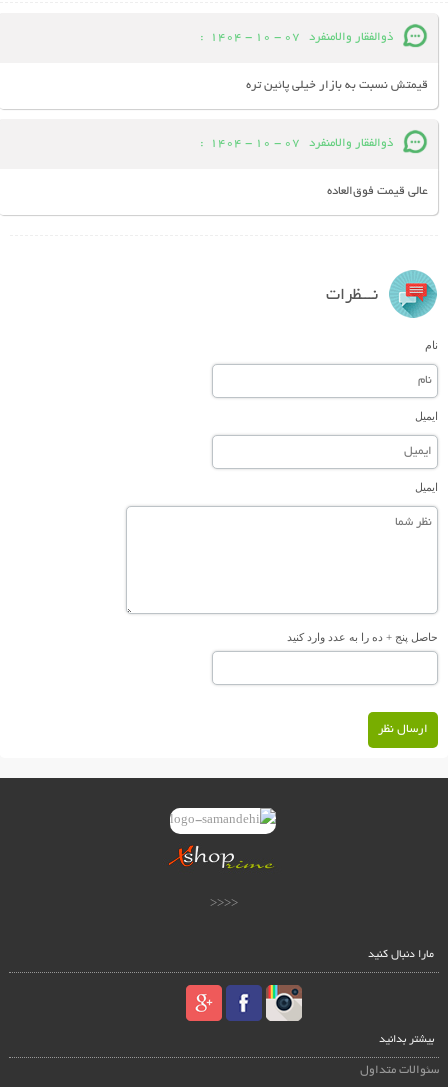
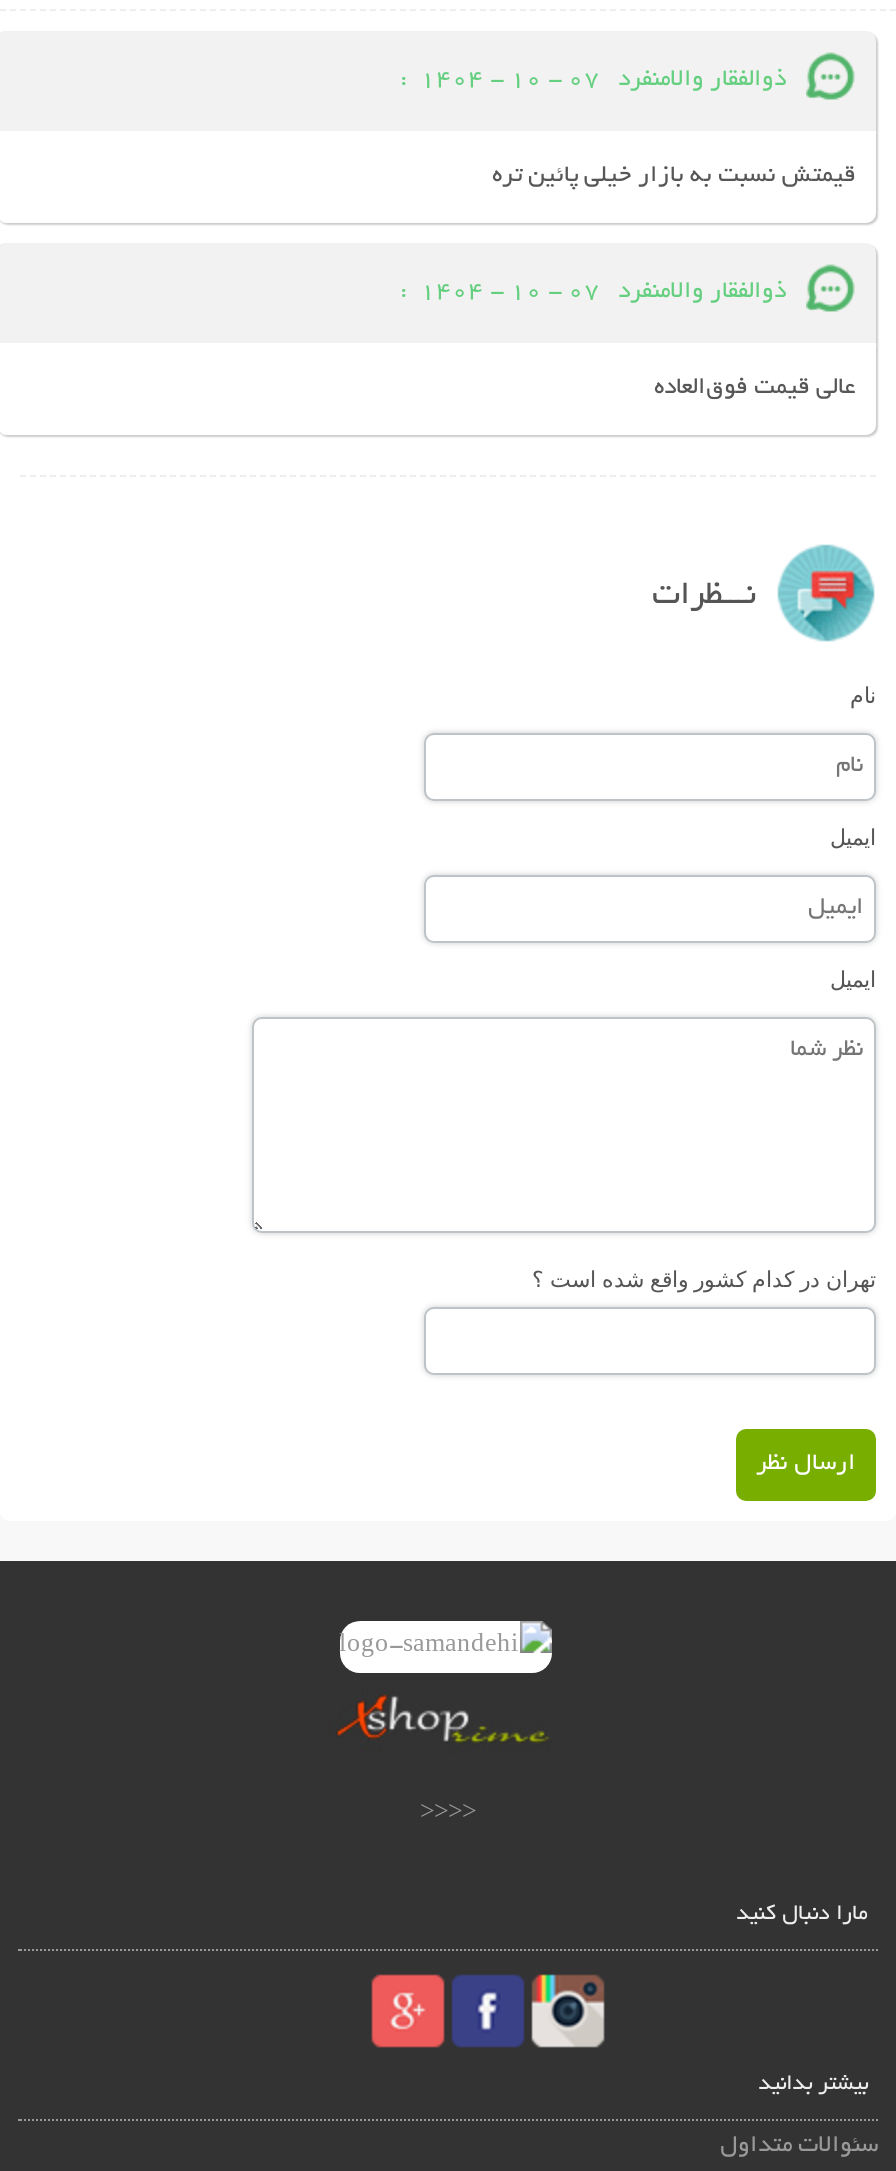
[287,631,438,643] حاصل پنج + ده را به عدد وارد کنید -> [532,1266,876,1290] تهران در کدام کشور واقع شده است ؟

